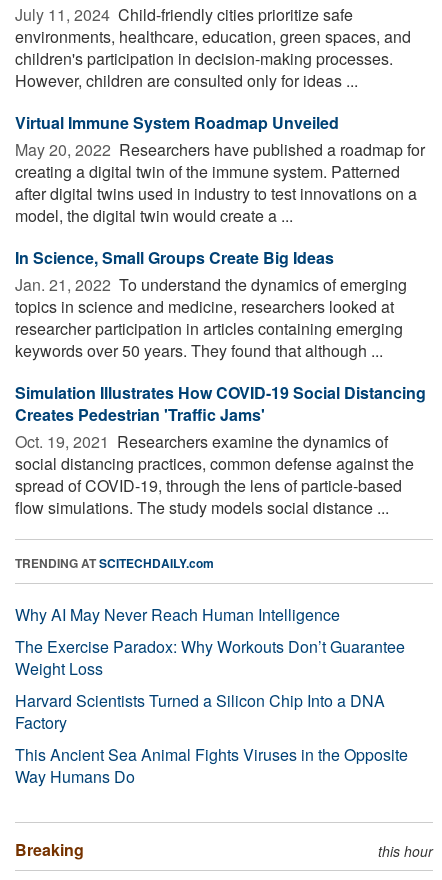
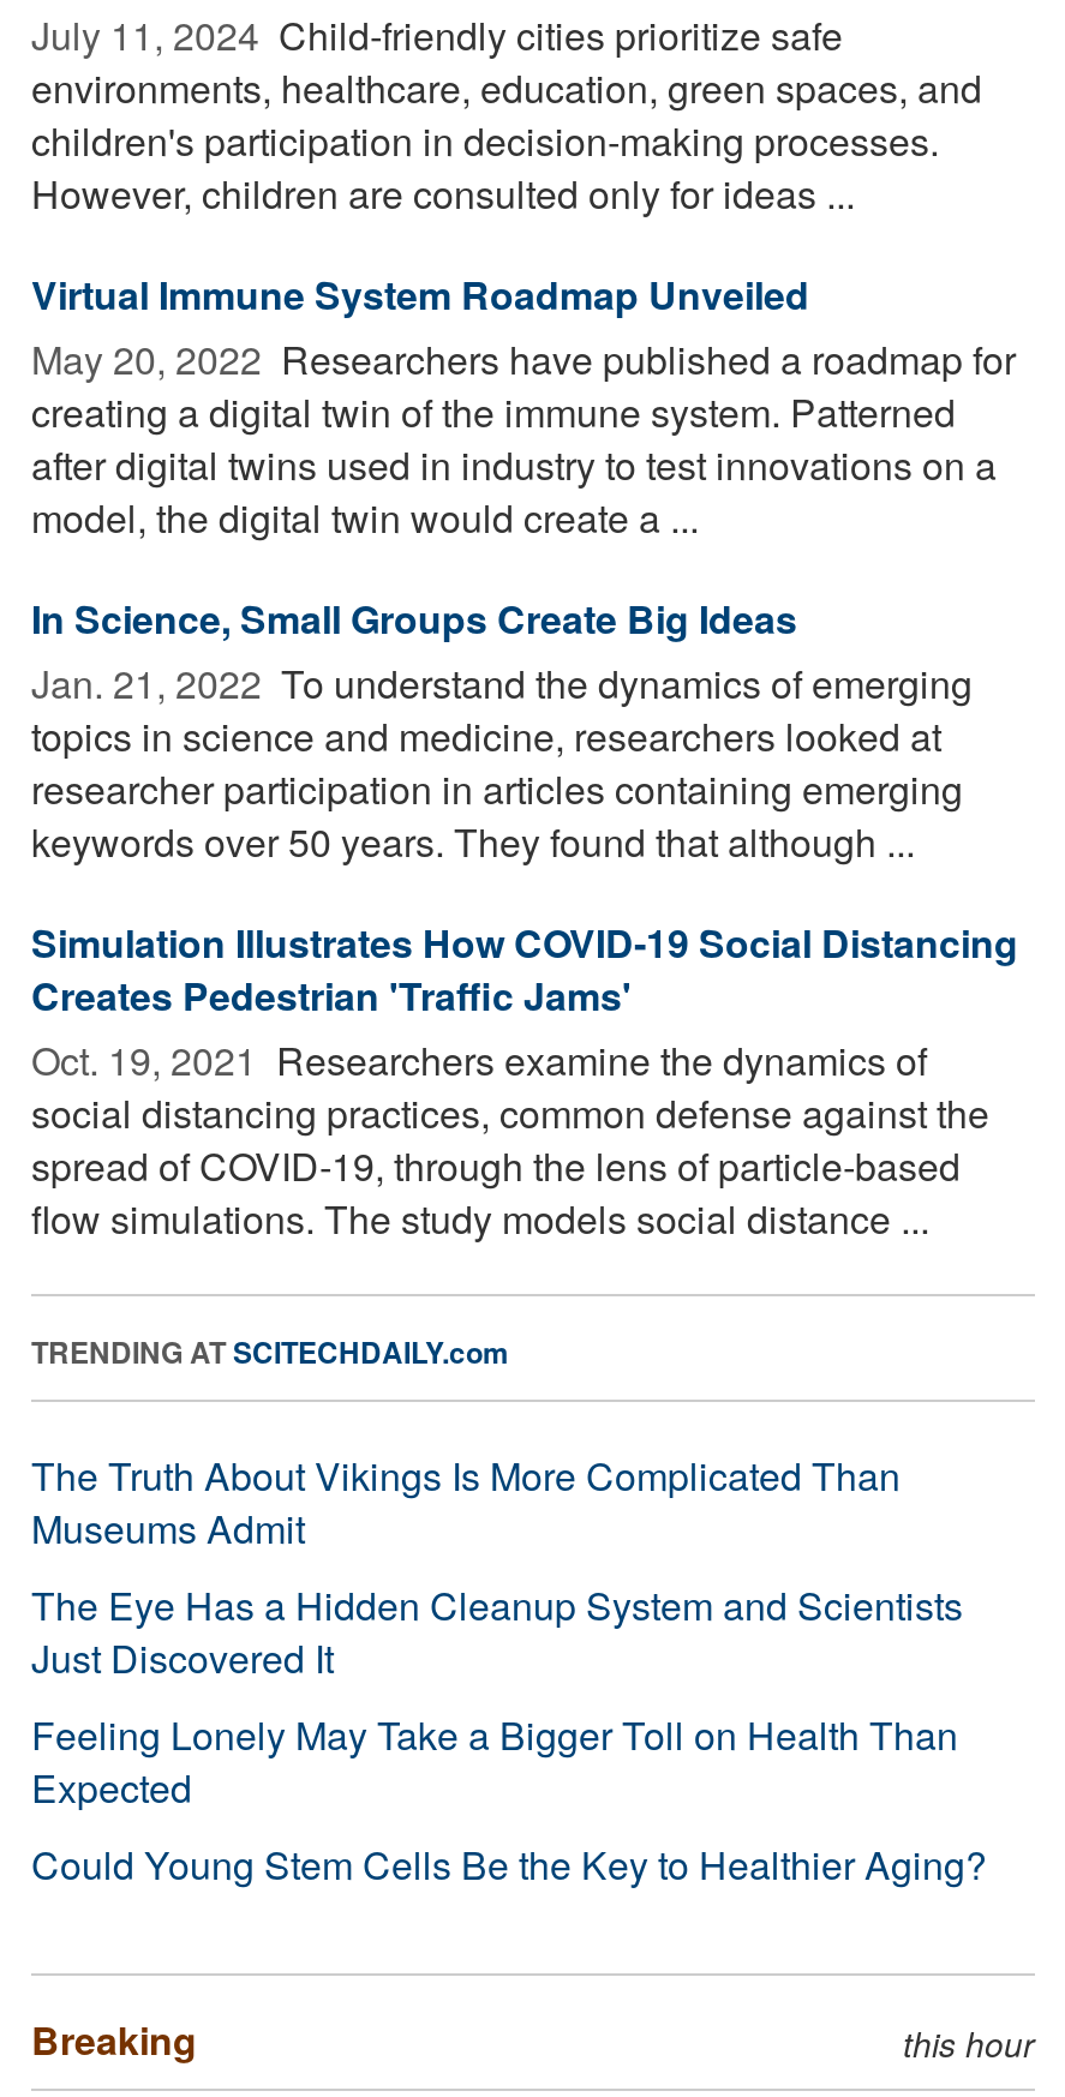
[15,603,408,788] Why AI May Never Reach Human Intelligence | The Exercise Paradox: Why Workouts Don’t Guarantee | Weight Loss | Harvard Scientists Turned a Silicon Chip Into a DNA | Factory | This Ancient Sea Animal Fights Viruses in the Opposite | Way Humans Do -> [31,1447,987,1891] The Truth About Vikings Is More Complicated Than | Museums Admit | The Eye Has a Hidden Cleanup System and Scientists | Just Discovered It | Feeling Lonely May Take a Bigger Toll on Health Than | Expected | Could Young Stem Cells Be the Key to Healthier Aging?

